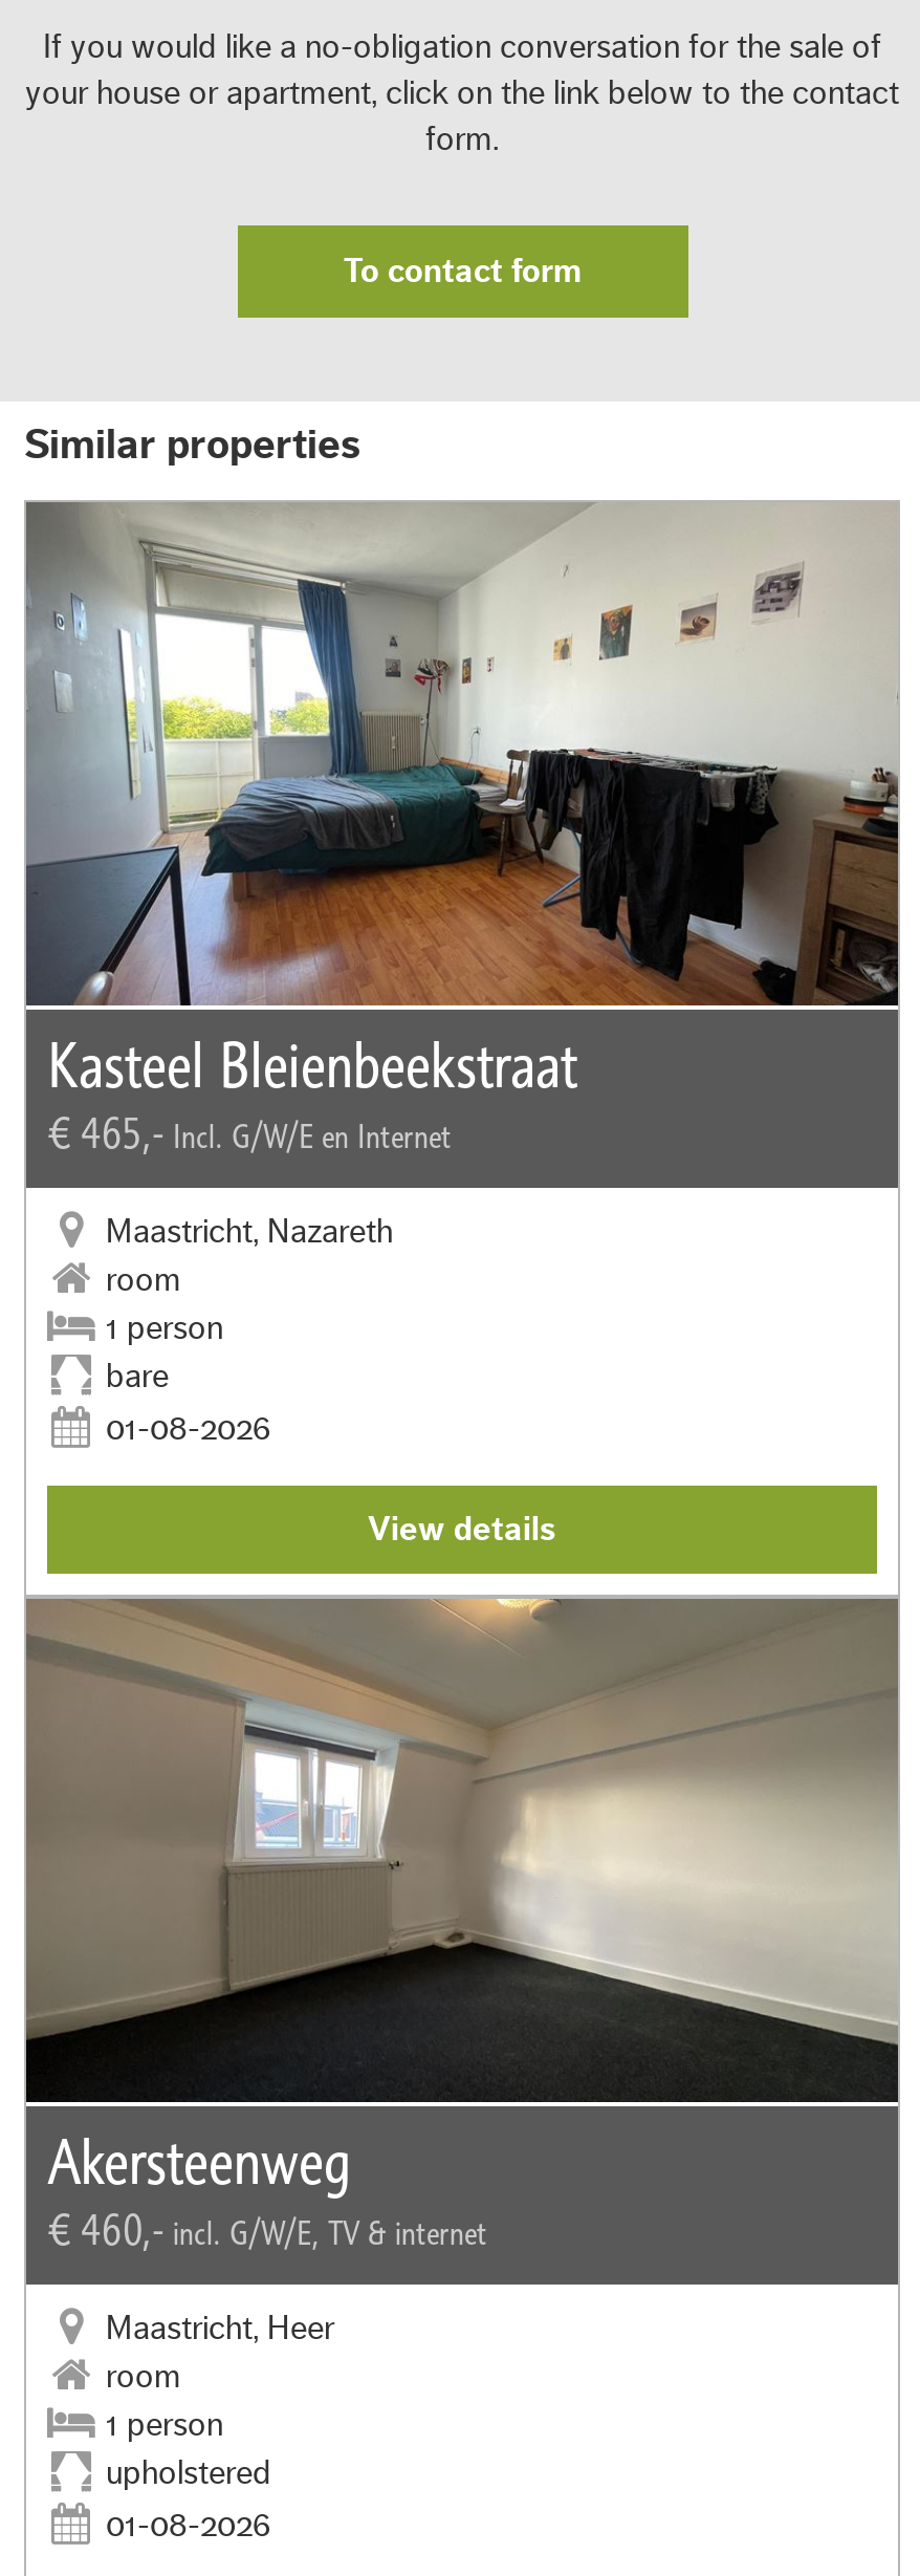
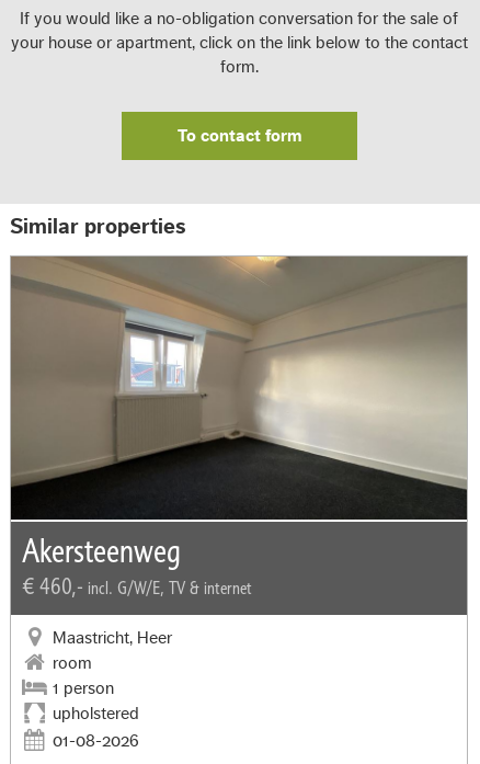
[26,502,900,1546] [image] | Kasteel Bleienbeekstraat | € 465,- Incl. G/W/E en Internet | Maastricht, Nazareth | room | 1 person | bare | 01-08-2026 | View details -> none

